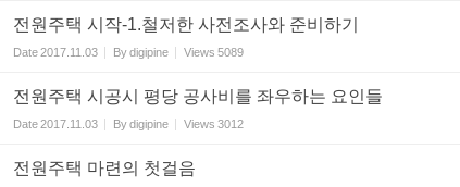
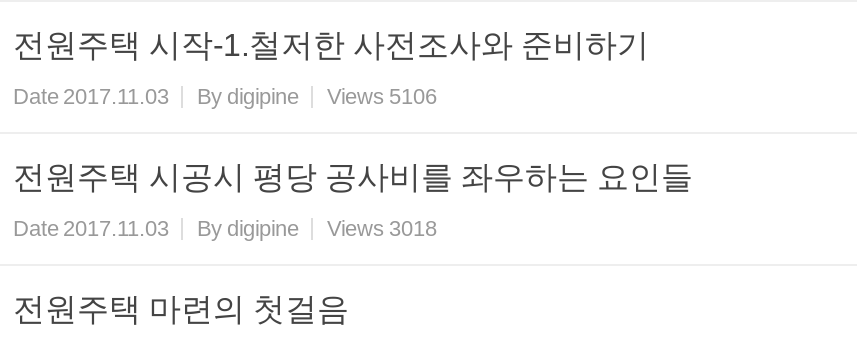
[13,46,244,59] Date 2017.11.03 By digipine Views 5089 -> [13,84,437,108] Date 2017.11.03 By digipine Views 5106
[13,117,244,130] Date 2017.11.03 By digipine Views 3012 -> [13,216,437,240] Date 2017.11.03 By digipine Views 3018

